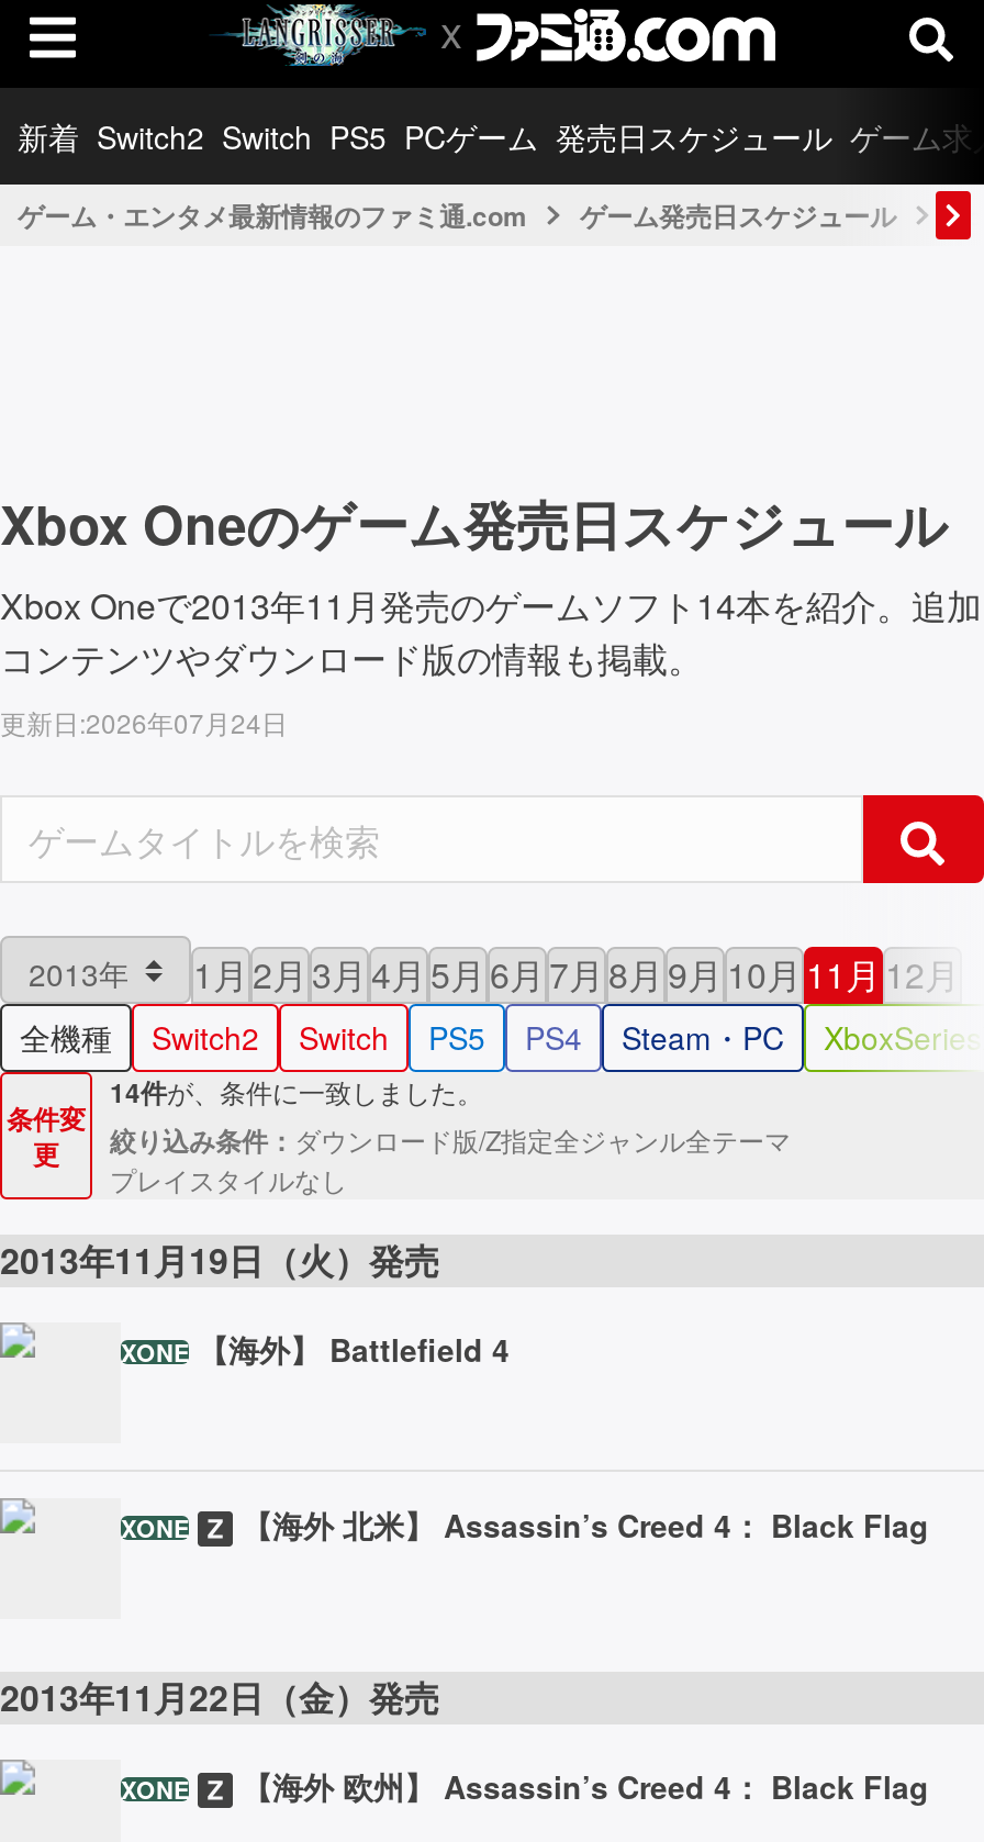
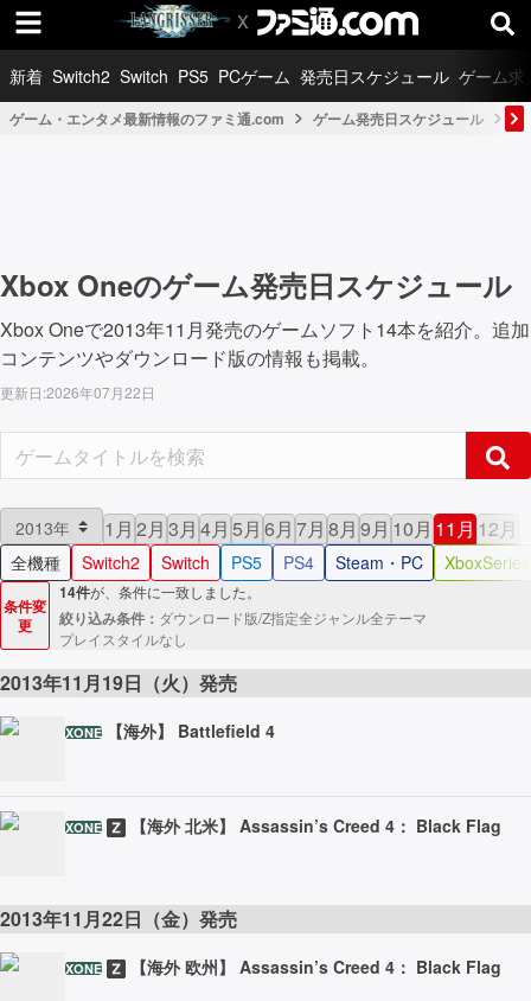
[0,703,288,740] 更新日: 2026年07月24日 -> [0,382,155,402] 更新日: 2026年07月22日

